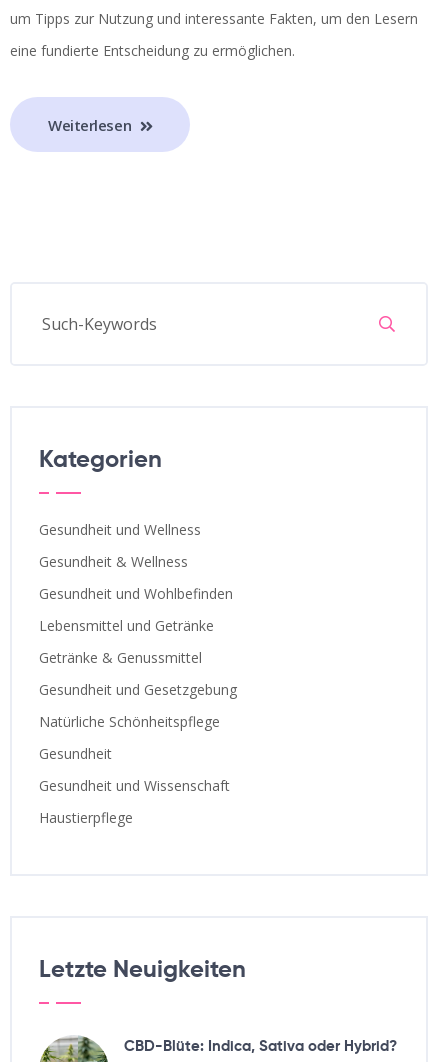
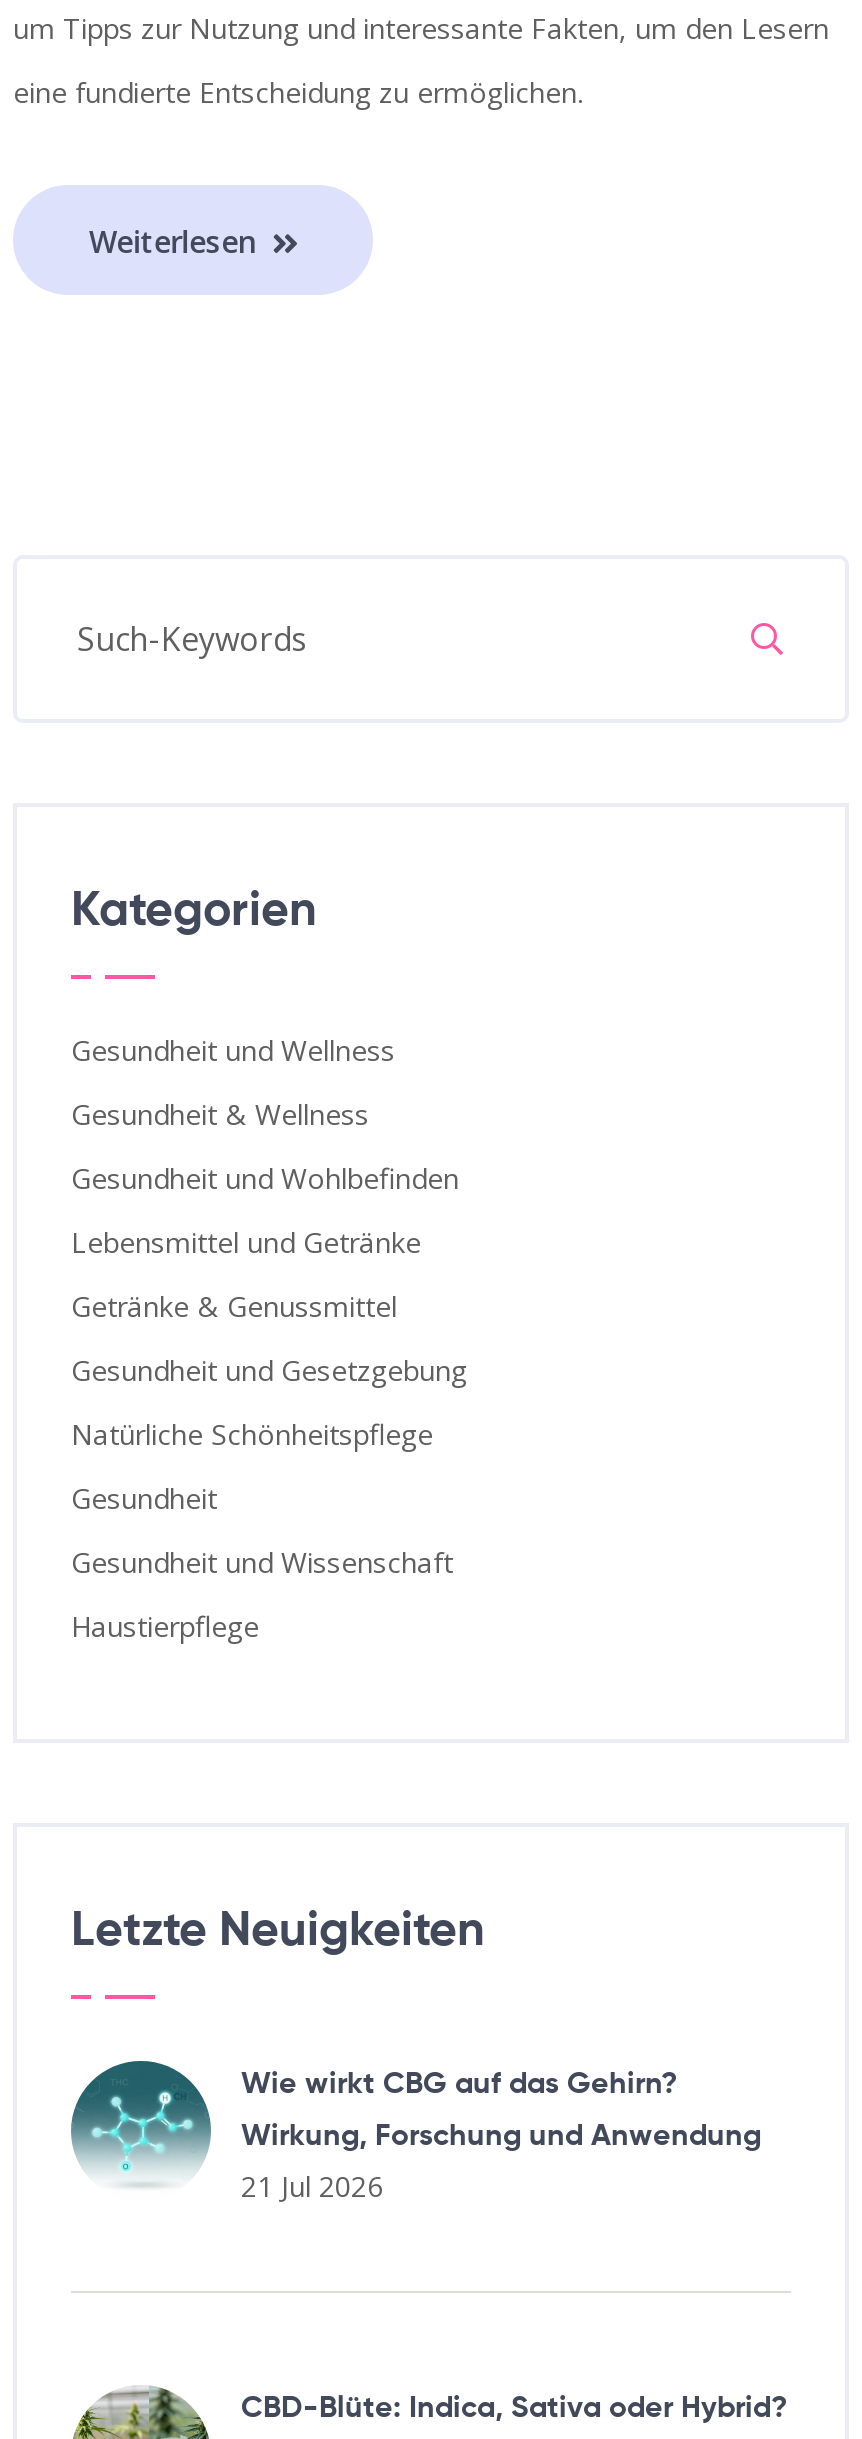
none -> [69,2059,761,2205] [image] | Wie wirkt CBG auf das Gehirn? | Wirkung, Forschung und Anwendung | 21 Jul 2026

